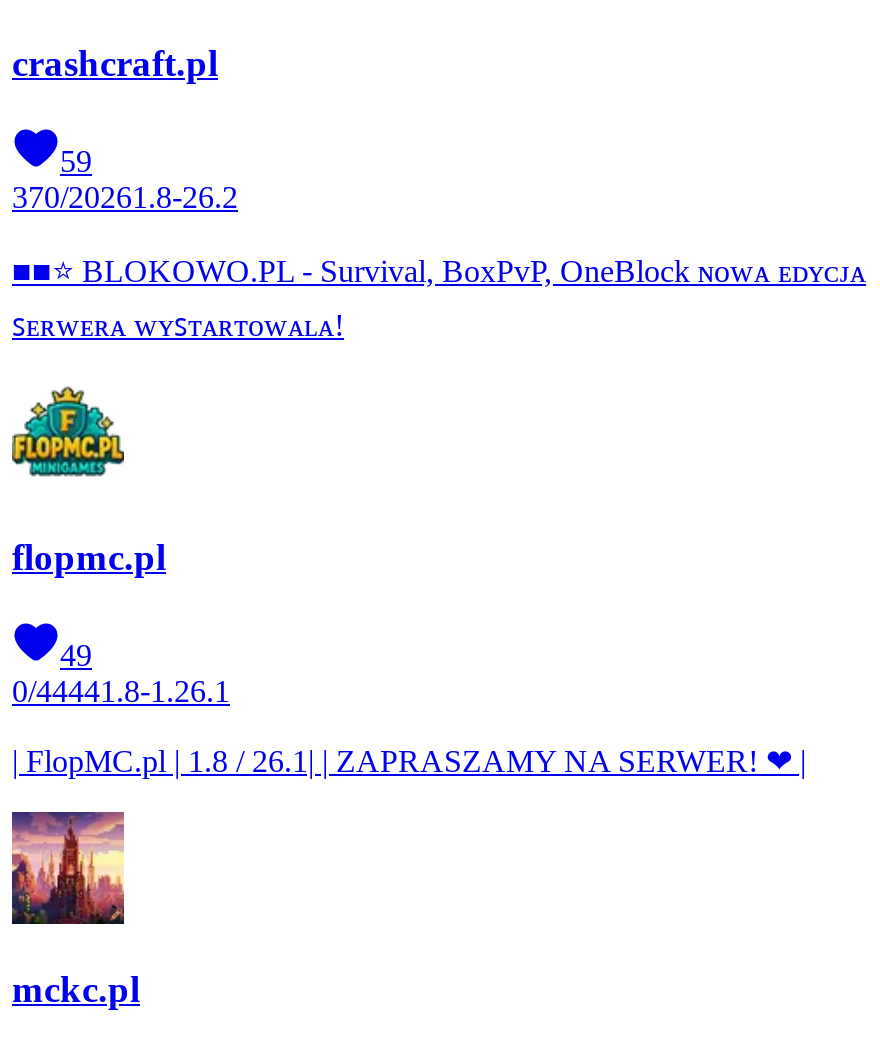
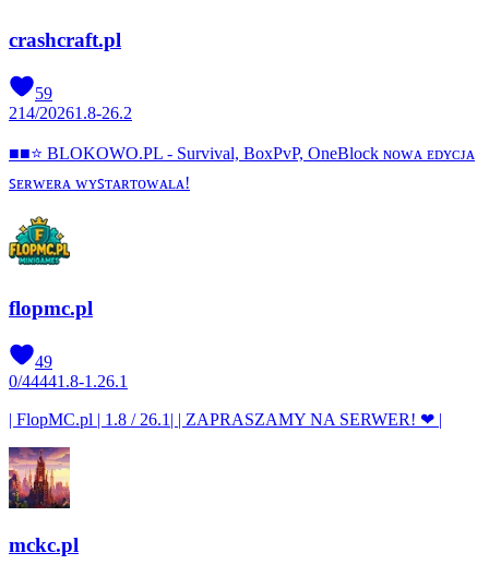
[12,180,238,214] 370/20261.8-26.2 -> [9,103,132,122] 214/20261.8-26.2

